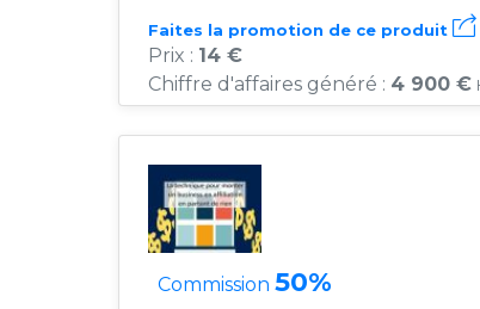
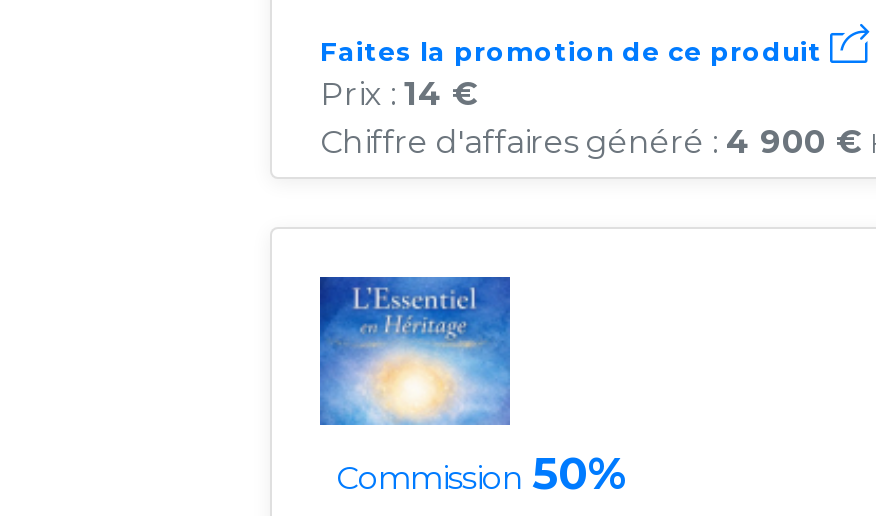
[147,163,263,254] [image] -> [318,275,512,427] [image]

